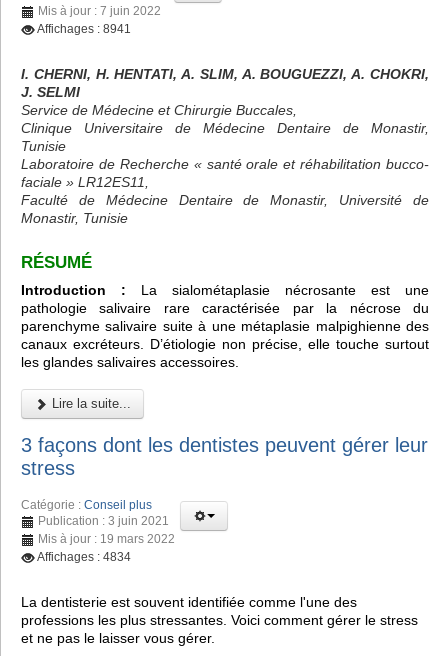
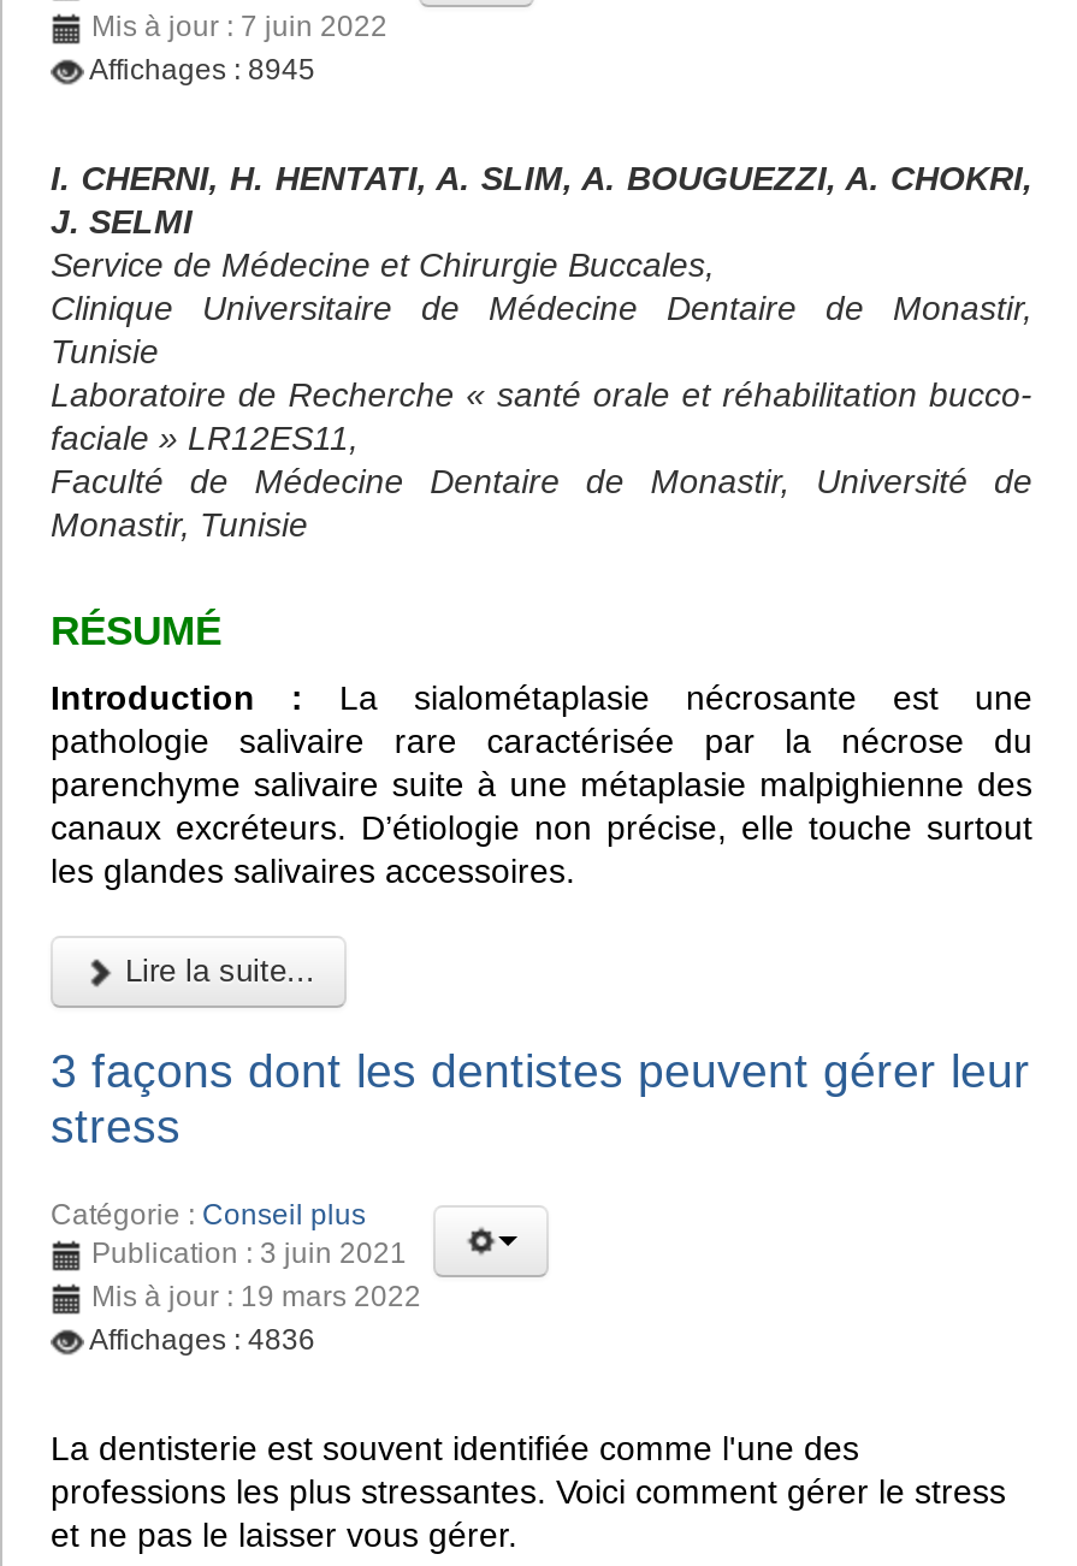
[37,22,131,36] Affichages : 8941 -> [89,52,315,86] Affichages : 8945
[37,550,131,564] Affichages : 4834 -> [89,1323,315,1357] Affichages : 4836

